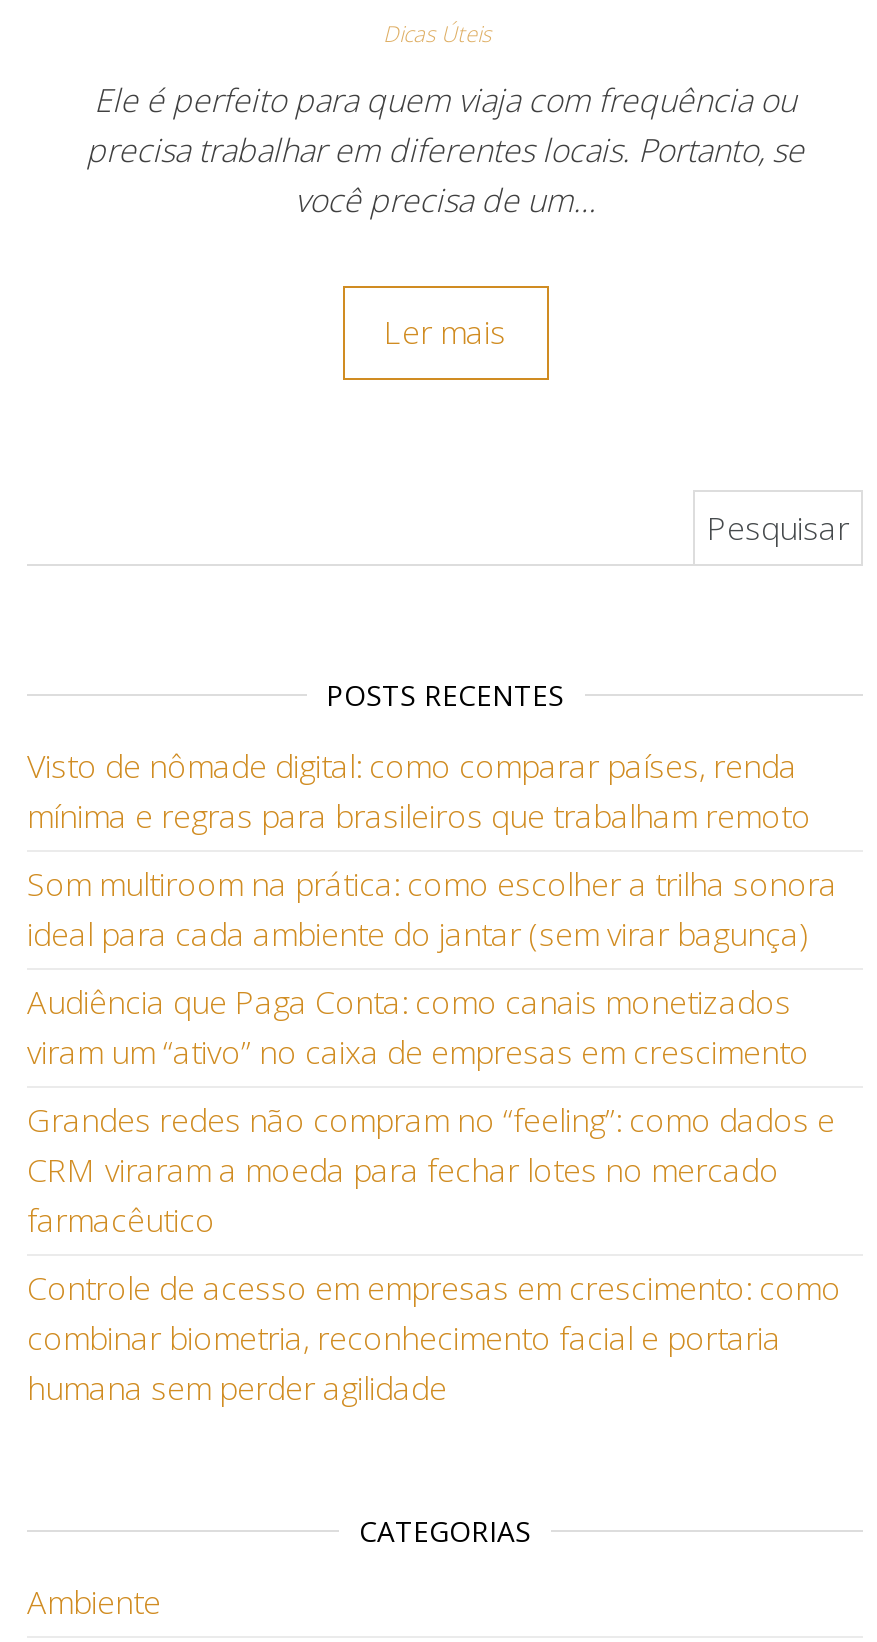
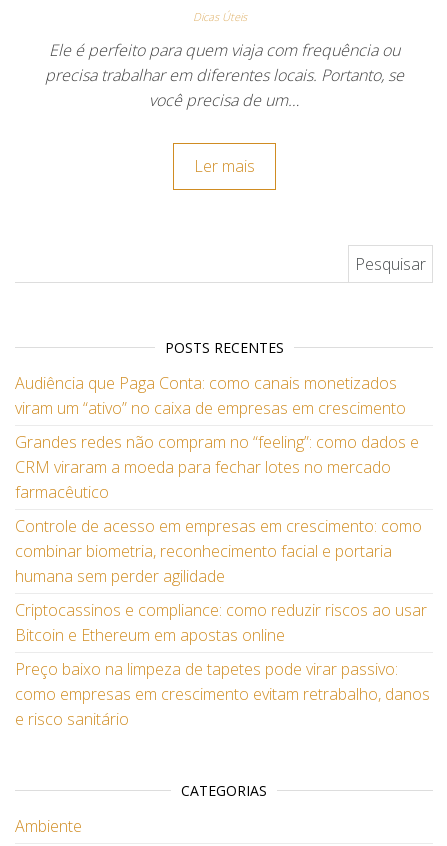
[27,744,837,956] Visto de nômade digital: como comparar países, renda | mínima e regras para brasileiros que trabalham remoto | Som multiroom na prática: como escolher a trilha sonora | ideal para cada ambiente do jantar (sem virar bagunça) -> none
moved [27,980,841,1410] -> [15,372,422,587]: Audiência que Paga Conta: como canais monetizados | viram um “ativo” no caixa de empresas em crescimento | Grandes redes não compram no “feeling”: como dados e | CRM viraram a moeda para fechar lotes no mercado | farmacêutico | Controle de acesso em empresas em crescimento: como | combinar biometria, reconhecimento facial e portaria | humana sem perder agilidade
none -> [15,599,430,730] Criptocassinos e compliance: como reduzir riscos ao usar | Bitcoin e Ethereum em apostas online | Preço baixo na limpeza de tapetes pode virar passivo: | como empresas em crescimento evitam retrabalho, danos | e risco sanitário

